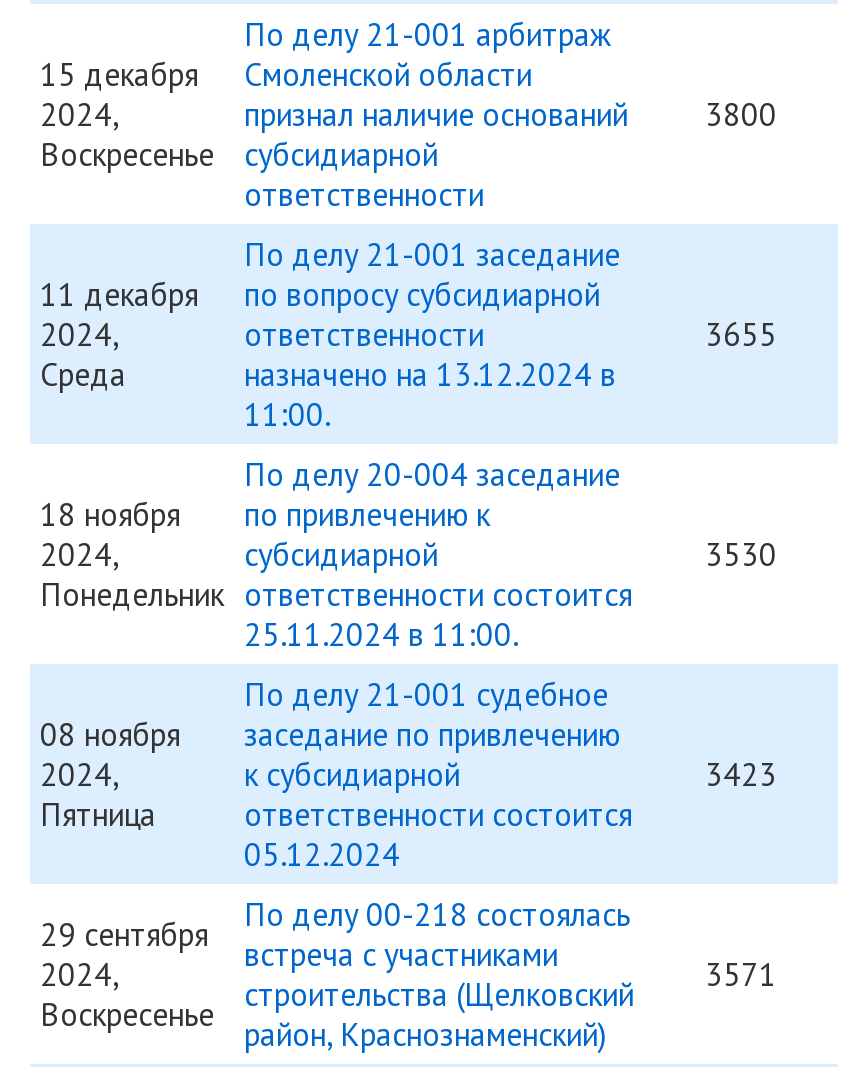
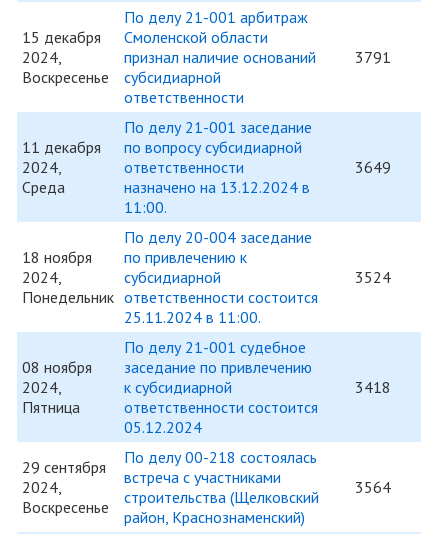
[244,94,777,134] признал наличие оснований 3800 -> [124,47,390,67] признал наличие оснований 3791
[705,314,777,354] 3655 -> [354,157,390,177] 3649
[705,534,777,574] 3530 -> [354,267,390,287] 3524
[705,754,777,794] 3423 -> [354,377,390,397] 3418
[40,954,777,1054] Воскресенье строительства (Щелковский район, Краснознаменский) 3571 -> [22,477,390,527] Воскресенье строительства (Щелковский район, Краснознаменский) 3564

